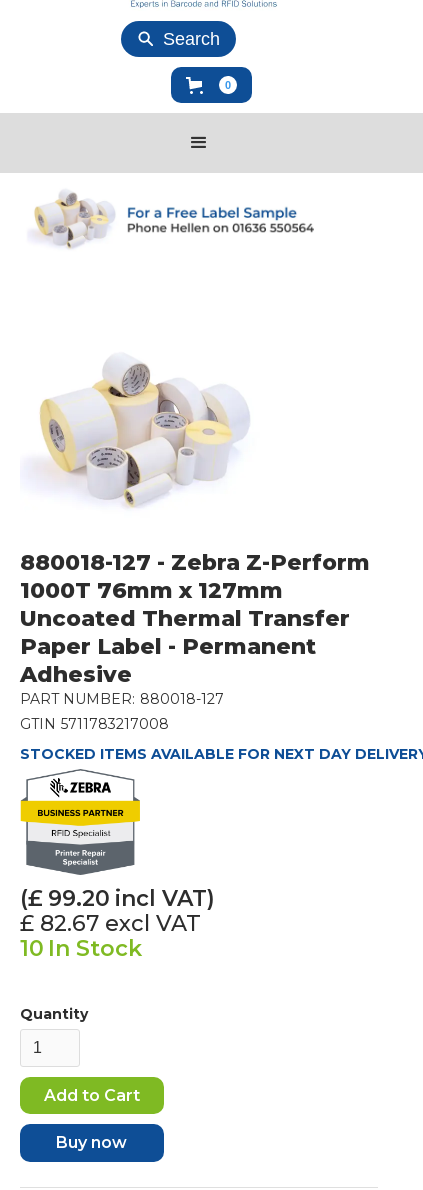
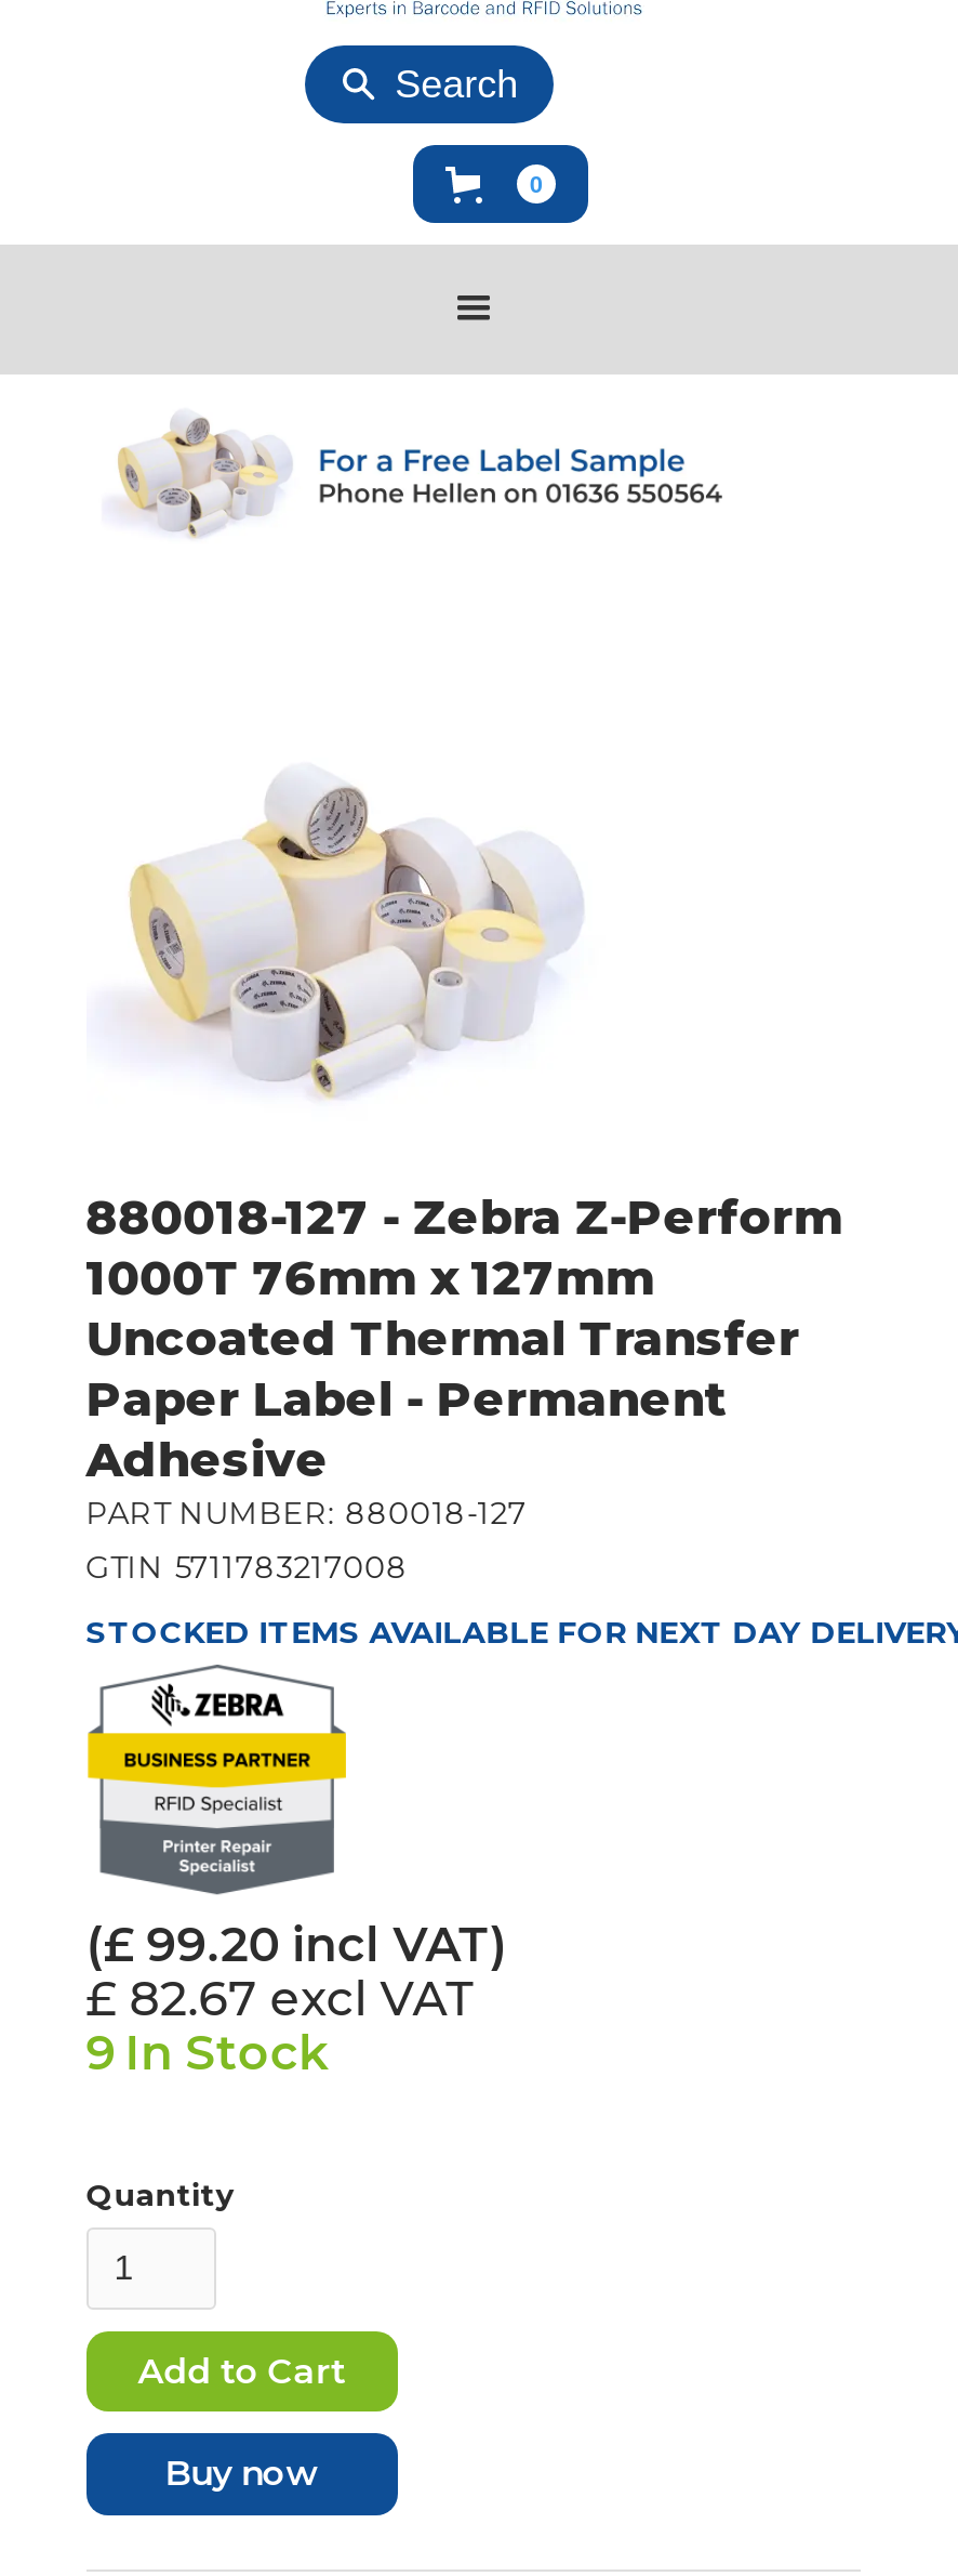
[20,935,142,962] 10 In Stock -> [86,2024,328,2082] 9 In Stock

